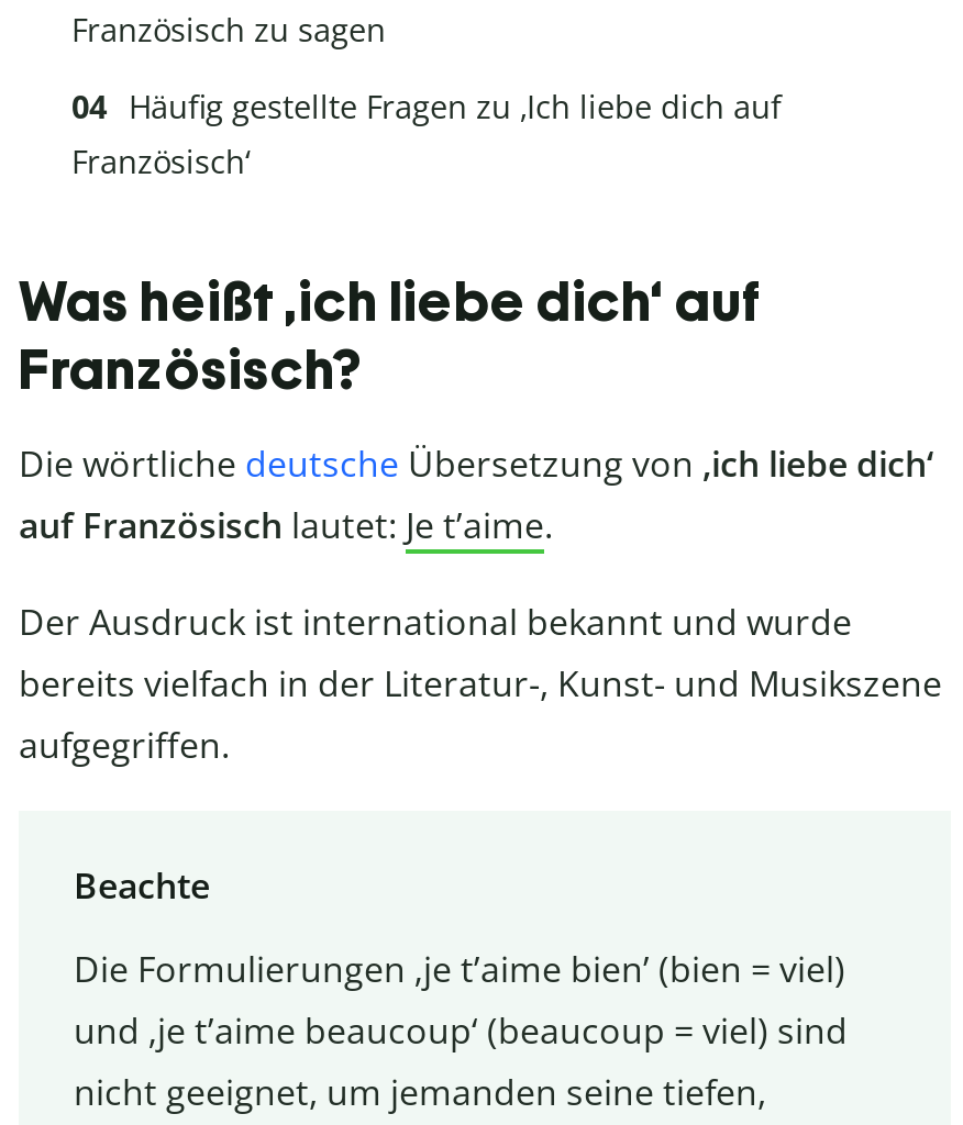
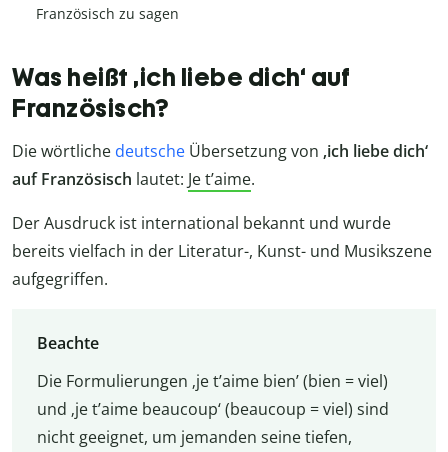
[71,87,782,183] Häufig gestellte Fragen zu ‚Ich liebe dich auf | Französisch‘ -> none

